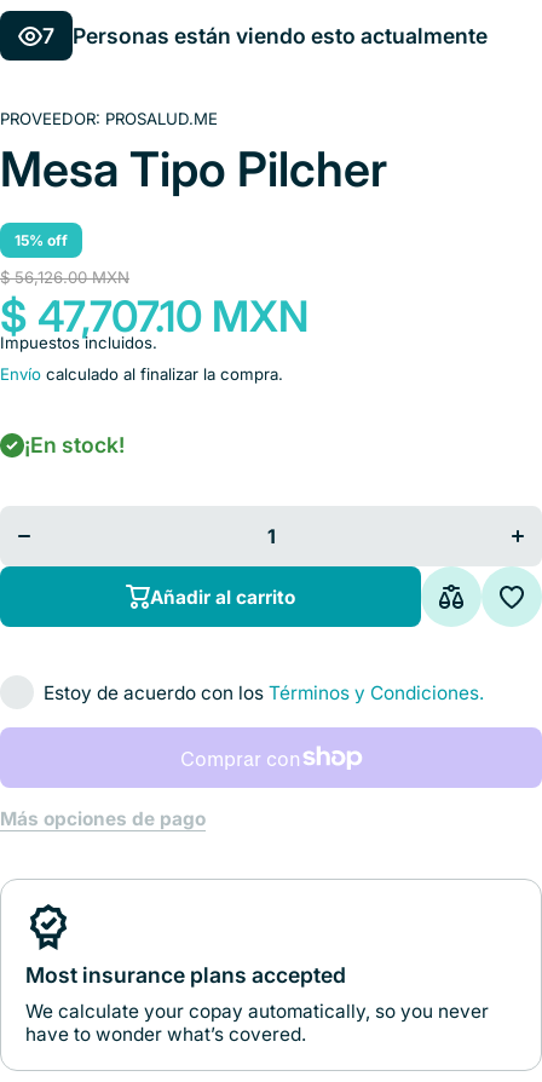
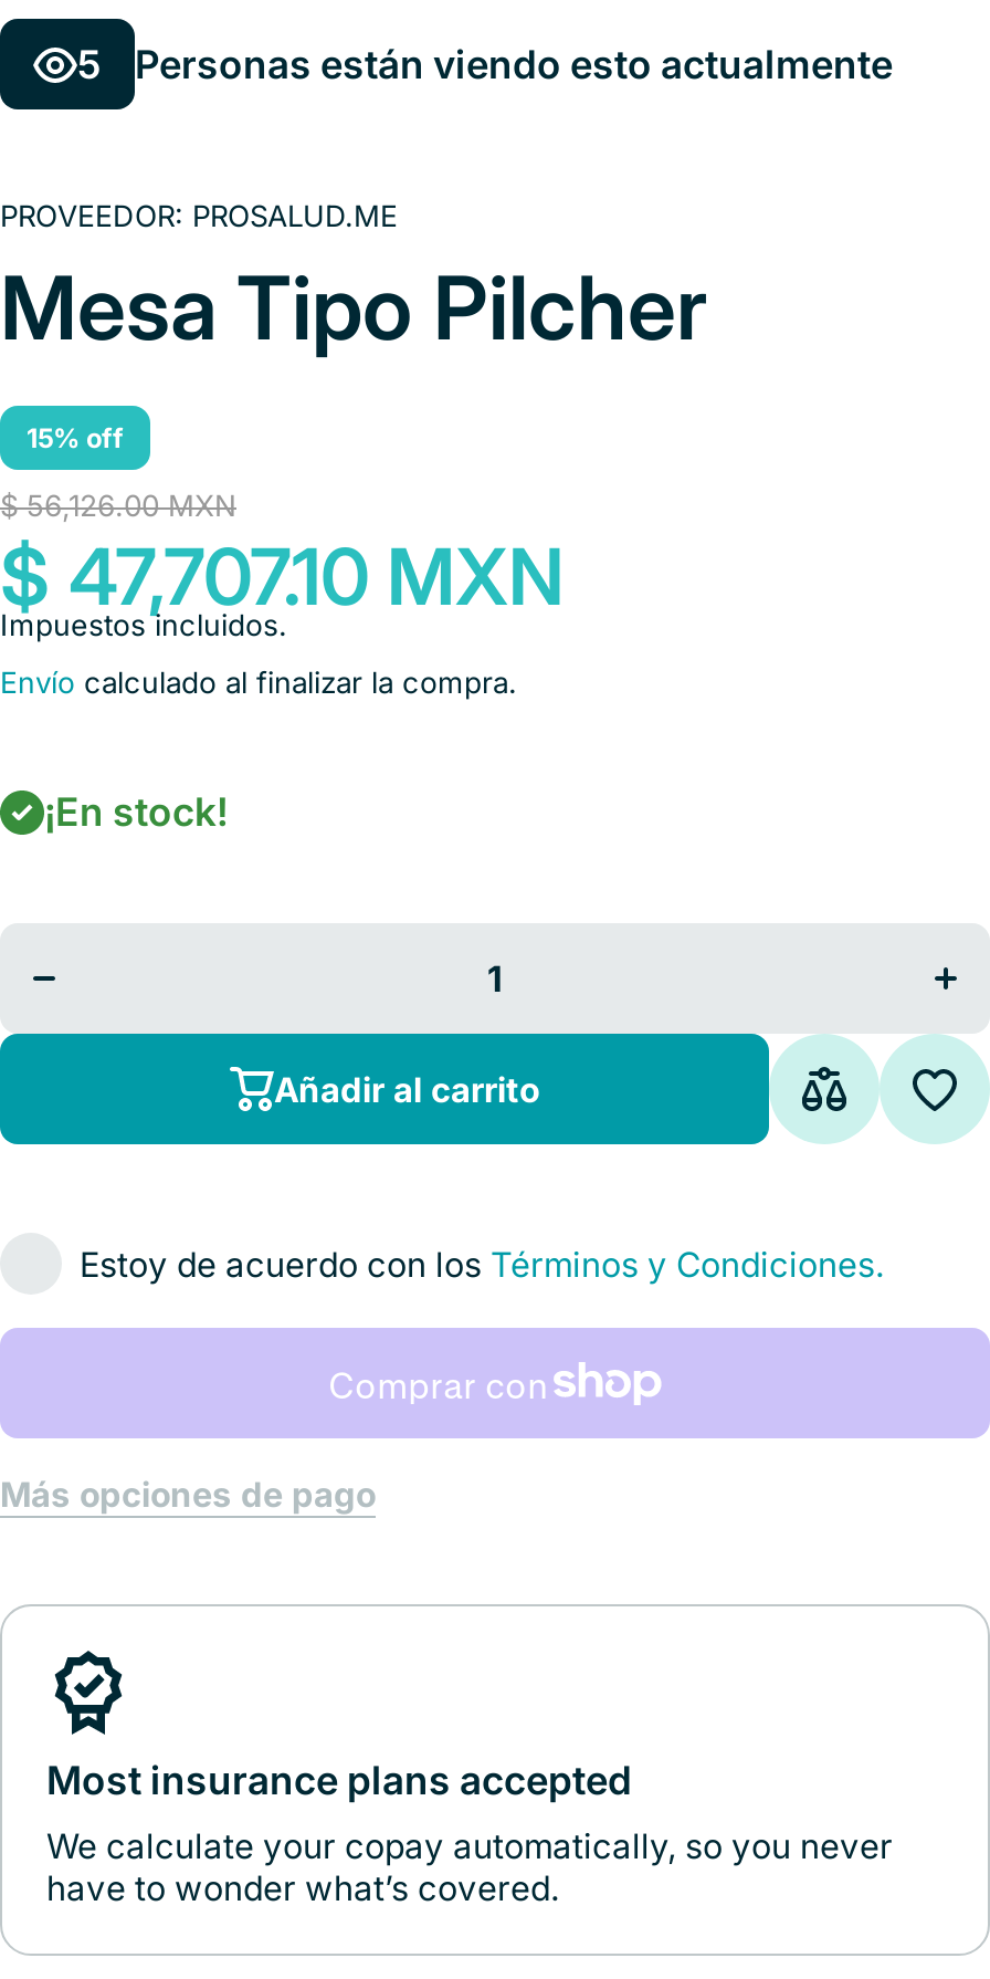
[42,23,488,48] 7 Personas están viendo esto actualmente -> [77,41,893,87] 5 Personas están viendo esto actualmente

